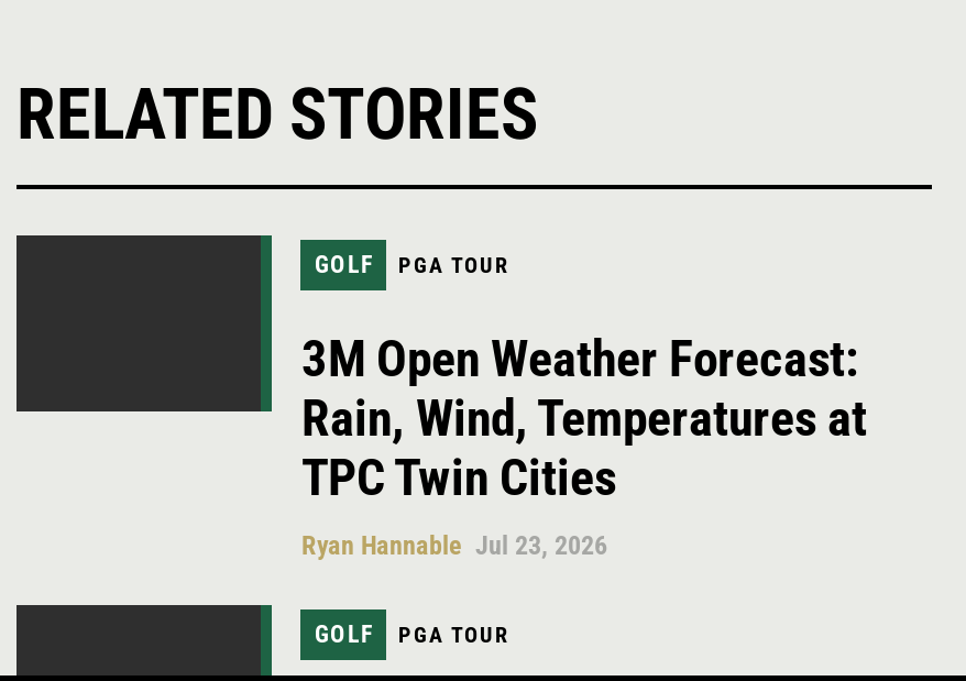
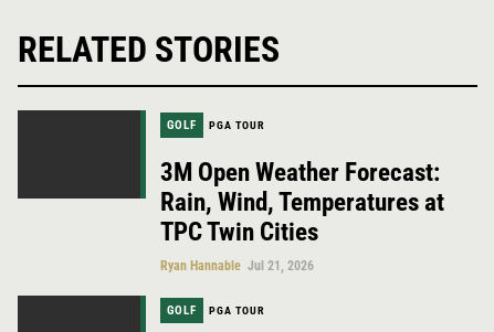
[301,530,607,561] Ryan Hannable Jul 23, 2026 -> [161,258,314,273] Ryan Hannable Jul 21, 2026

